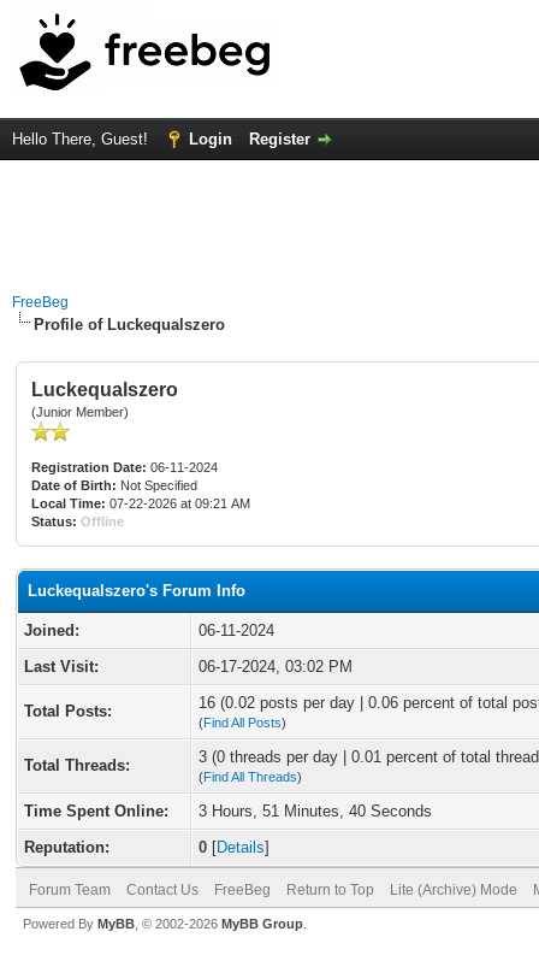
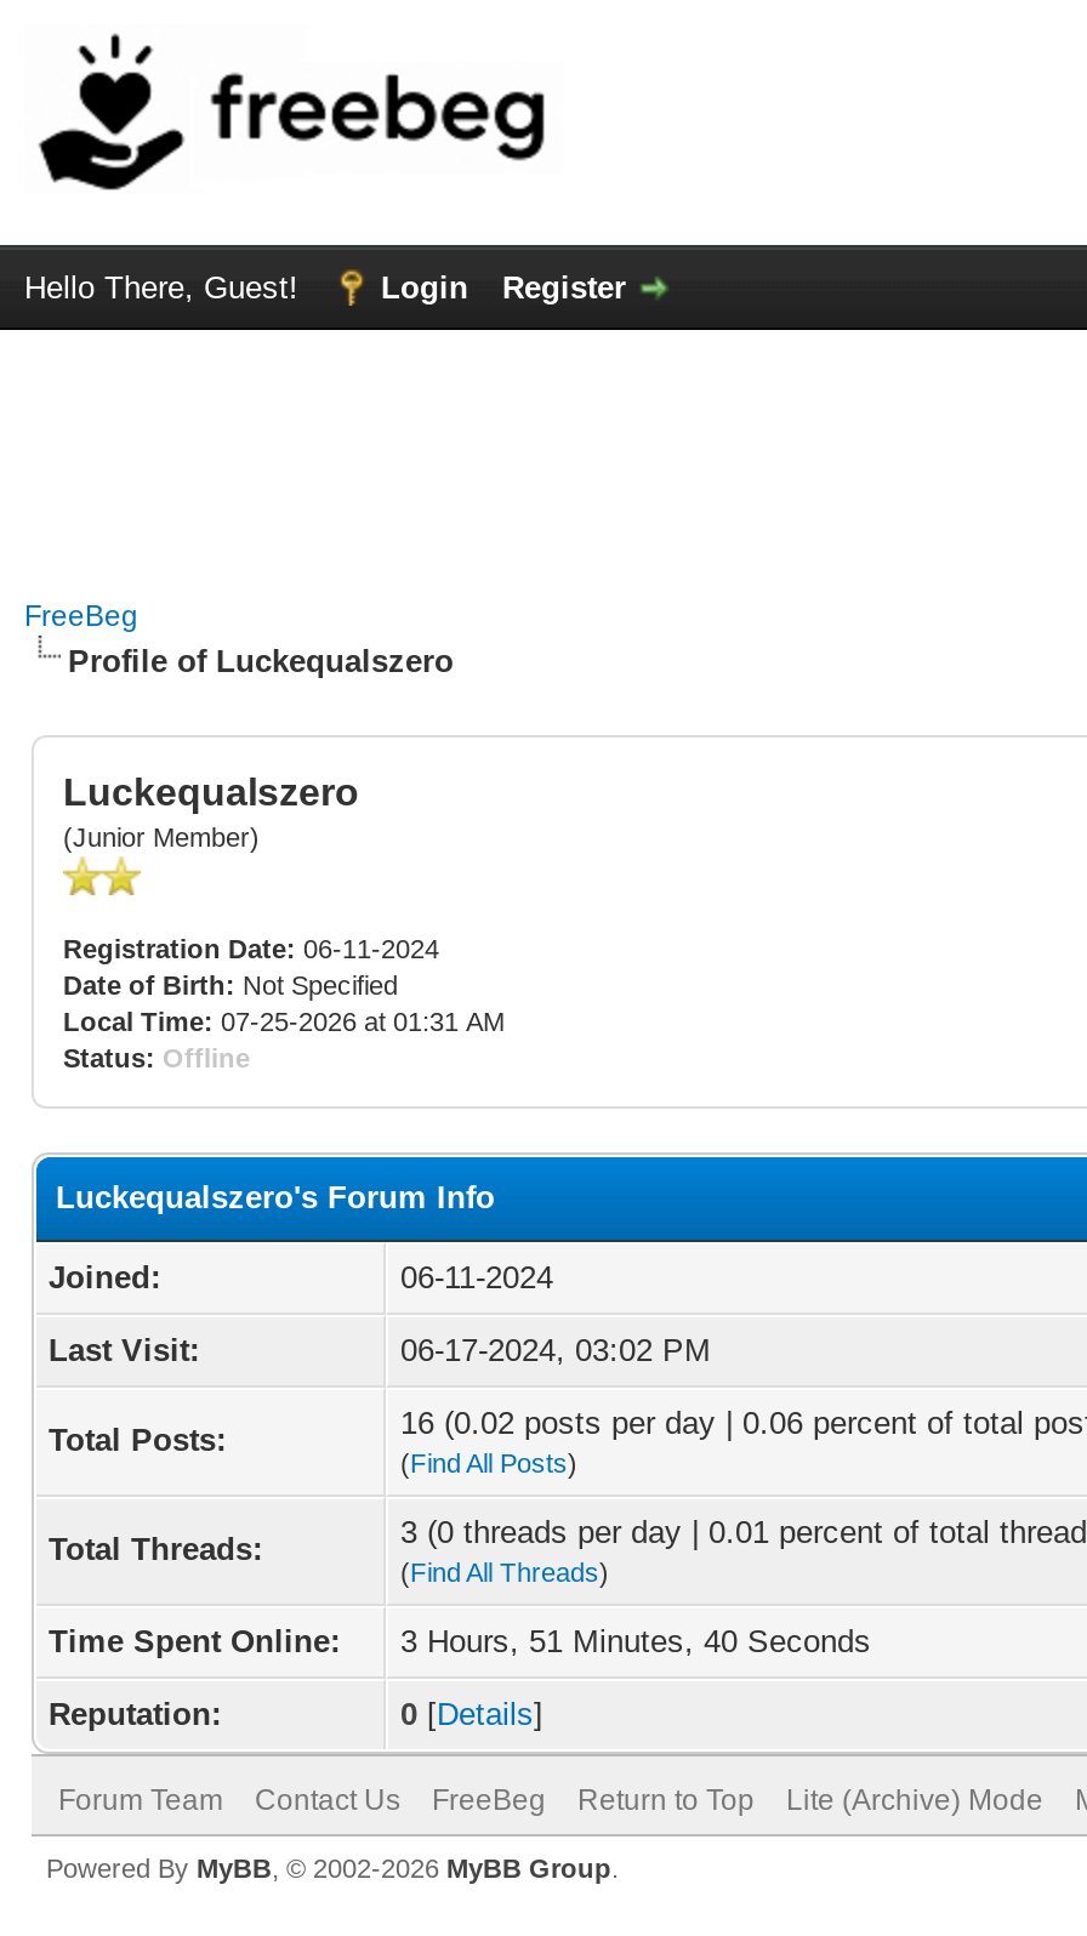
[31,496,250,511] Local Time: 07-22-2026 at 09:21 AM -> [63,1007,505,1036] Local Time: 07-25-2026 at 01:31 AM

